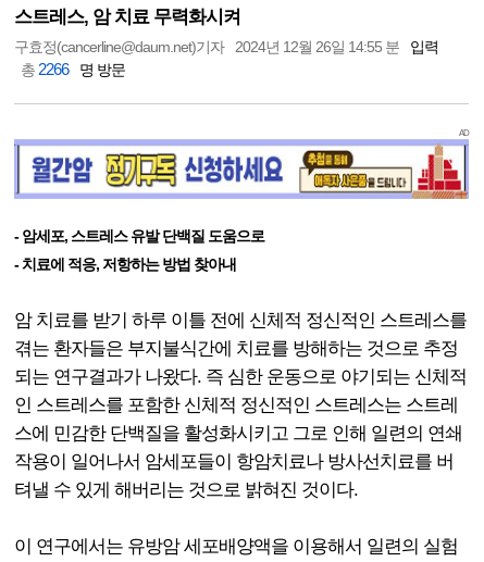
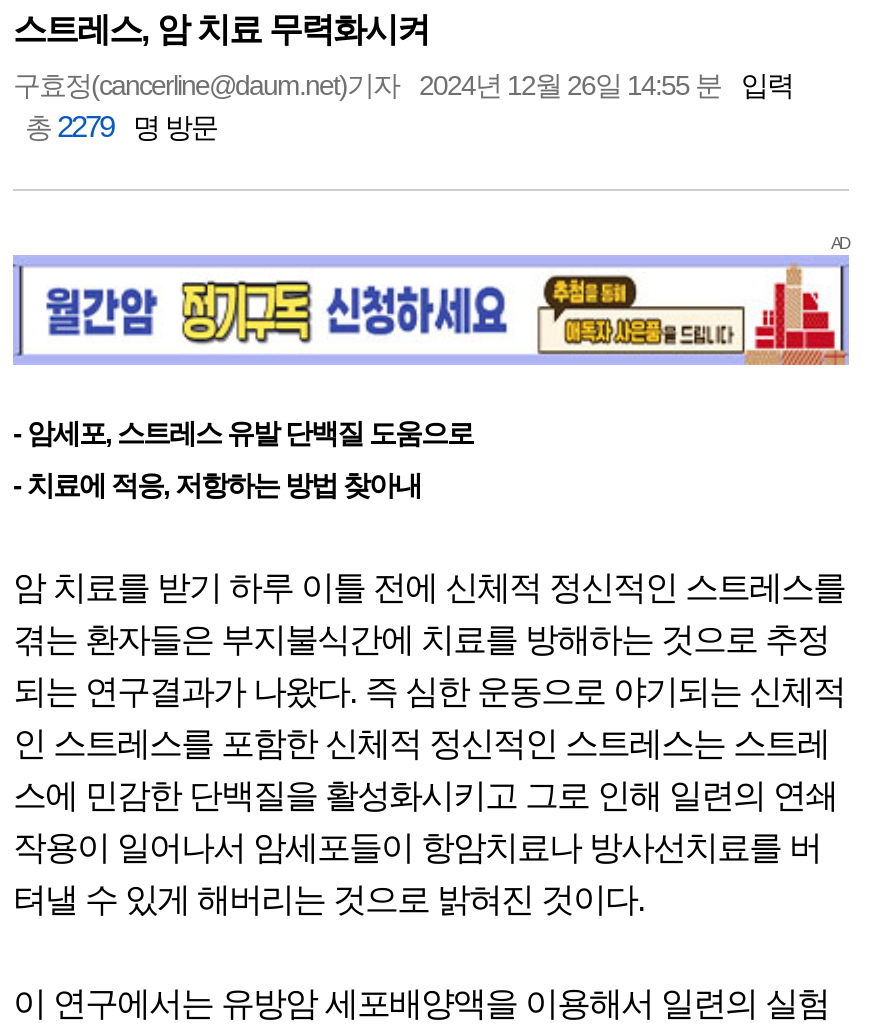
[14,60,125,78] 총 2266 명 방문 -> [13,109,217,143] 총 2279 명 방문

